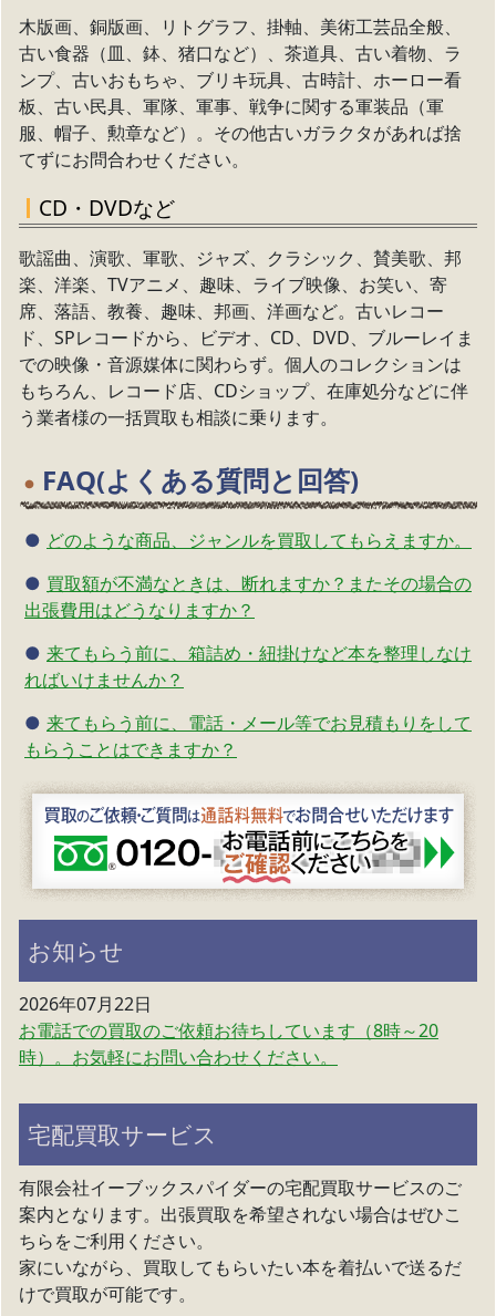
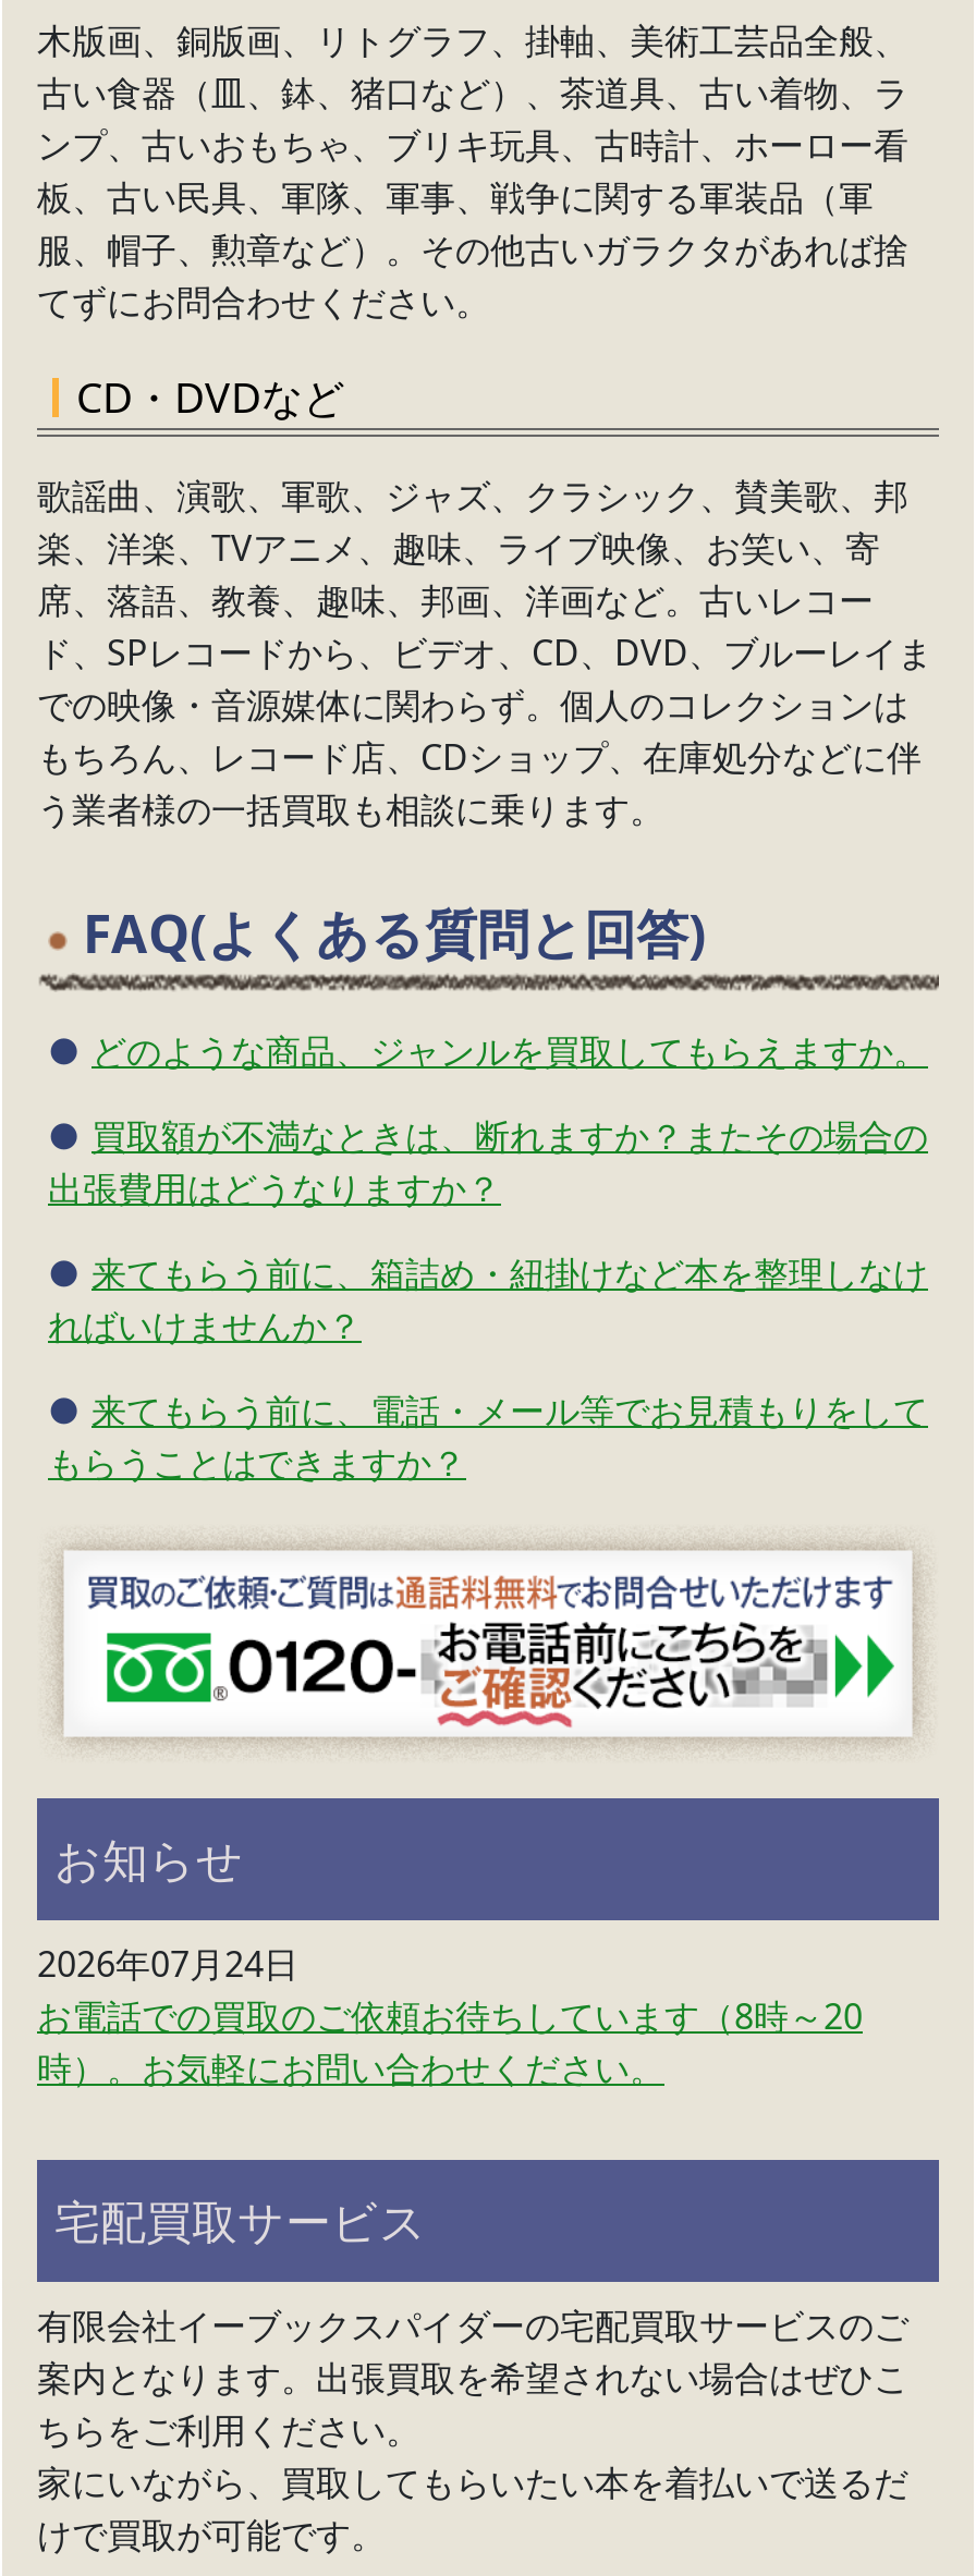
[19,991,152,1016] 2026年07月22日 -> [37,1939,298,1987] 2026年07月24日

